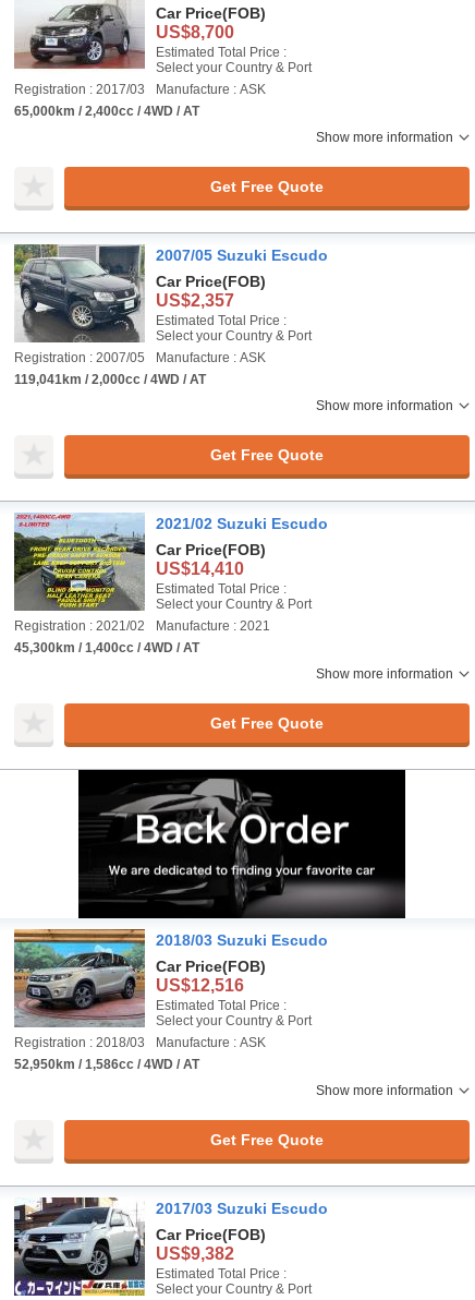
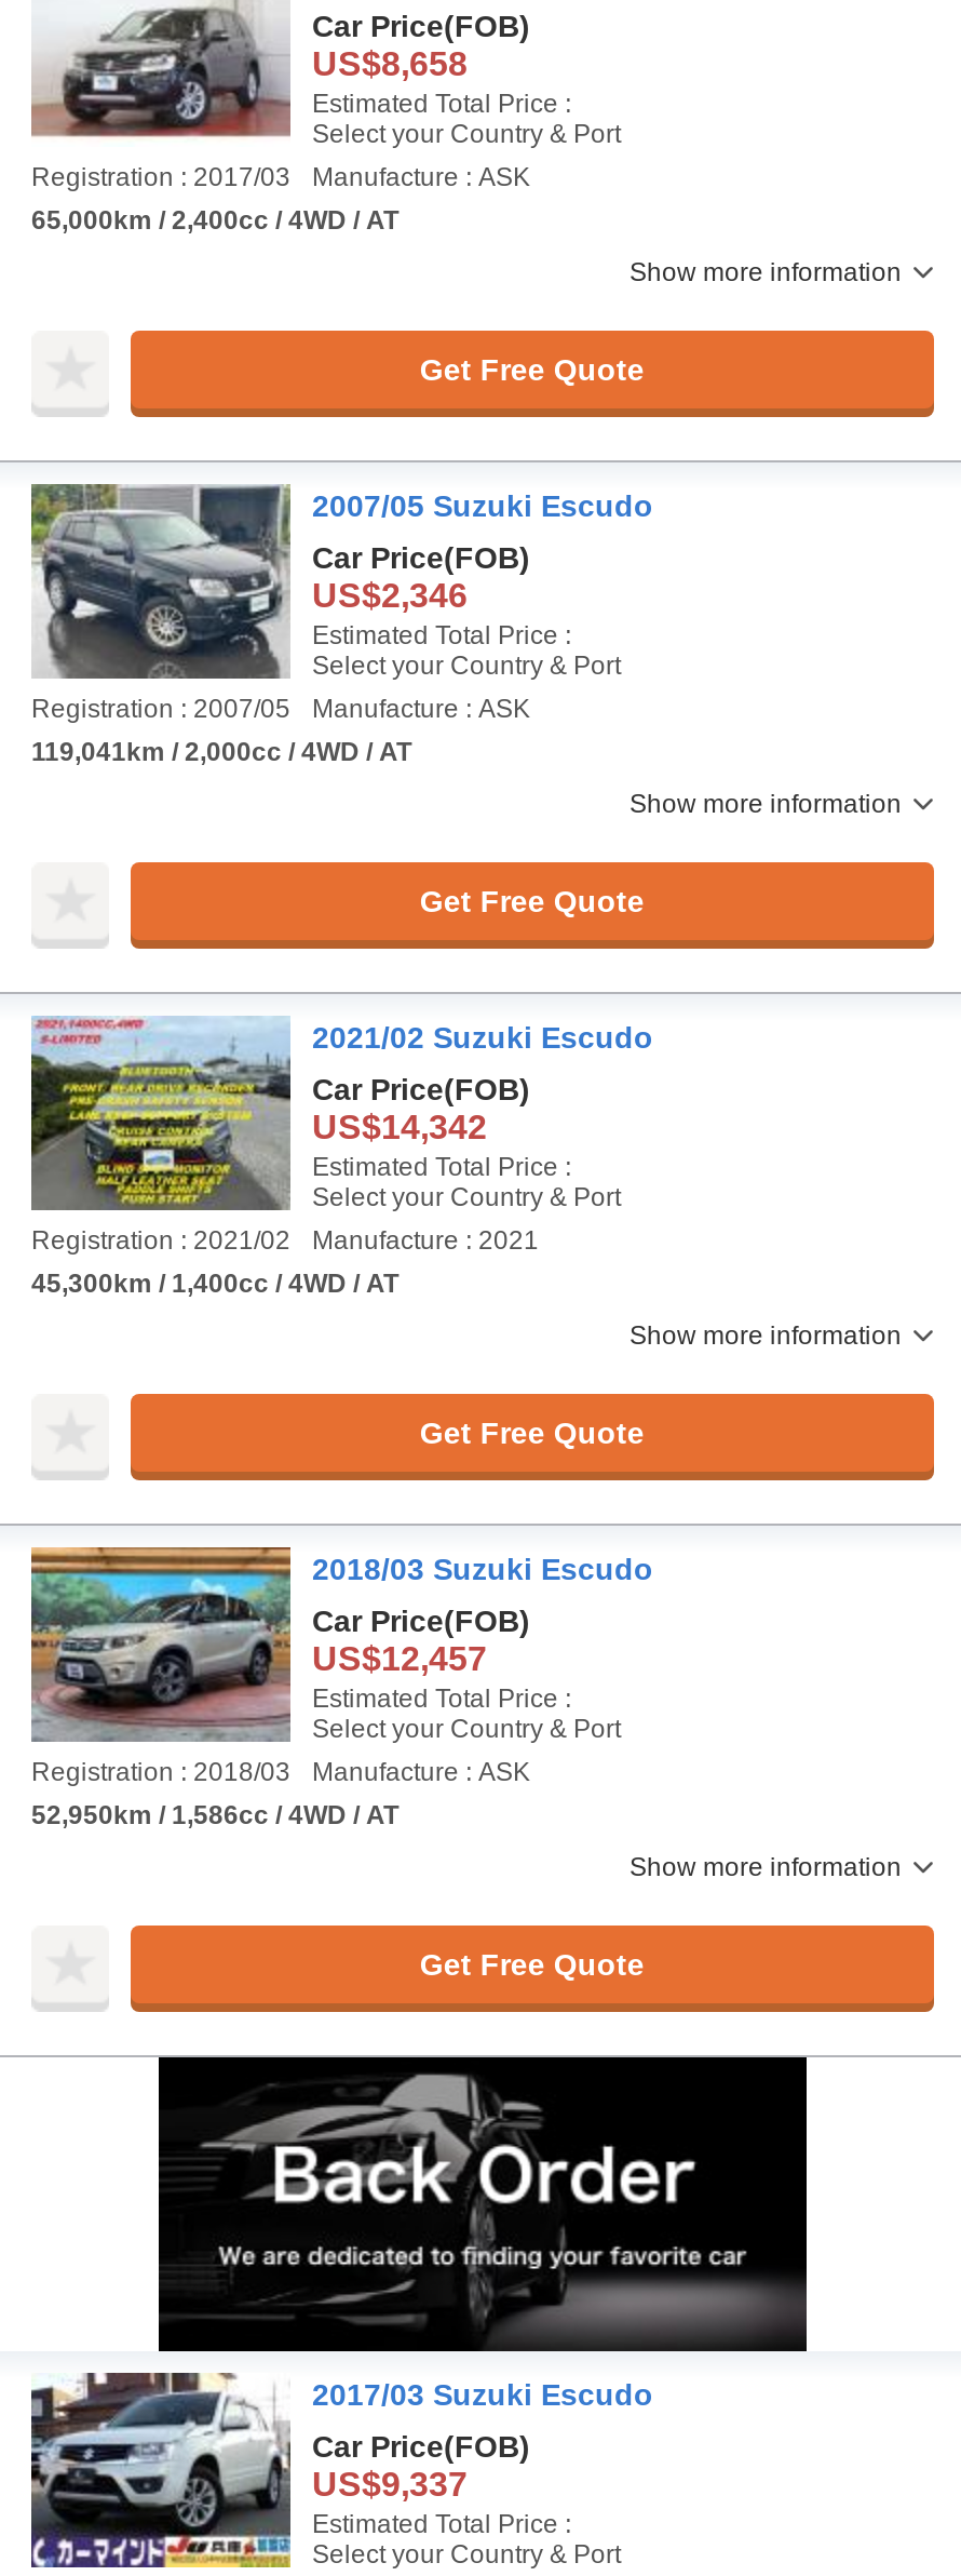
[156,23,234,41] US$8,700 -> [312,45,468,82] US$8,658
[156,291,234,310] US$2,357 -> [312,577,468,614] US$2,346
[156,559,244,578] US$14,410 -> [312,1109,487,1145] US$14,342
moved [64,769,406,919] -> [131,2055,809,2353]: [image]
moved [12,928,453,1148] -> [27,1545,902,1981]: [image] | Estimated Total Price : | Select your Country & Port | Registration : 2018/03 | Manufacture : ASK | 52,950km / 1,586cc / 4WD / AT | Show more information | Get Free Quote
moved [156,931,328,975] -> [312,1552,653,1638]: 2018/03 Suzuki Escudo | Car Price(FOB)
[156,976,244,995] US$12,516 -> [312,1640,487,1677] US$12,457
[156,1244,234,1263] US$9,382 -> [312,2466,468,2503] US$9,337

